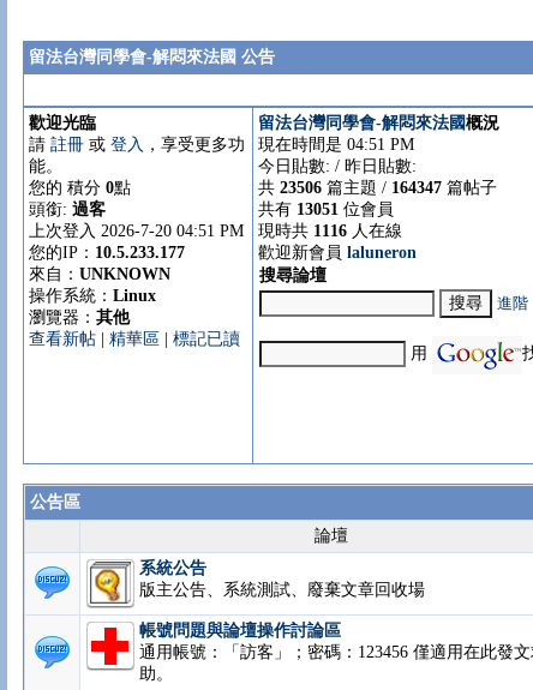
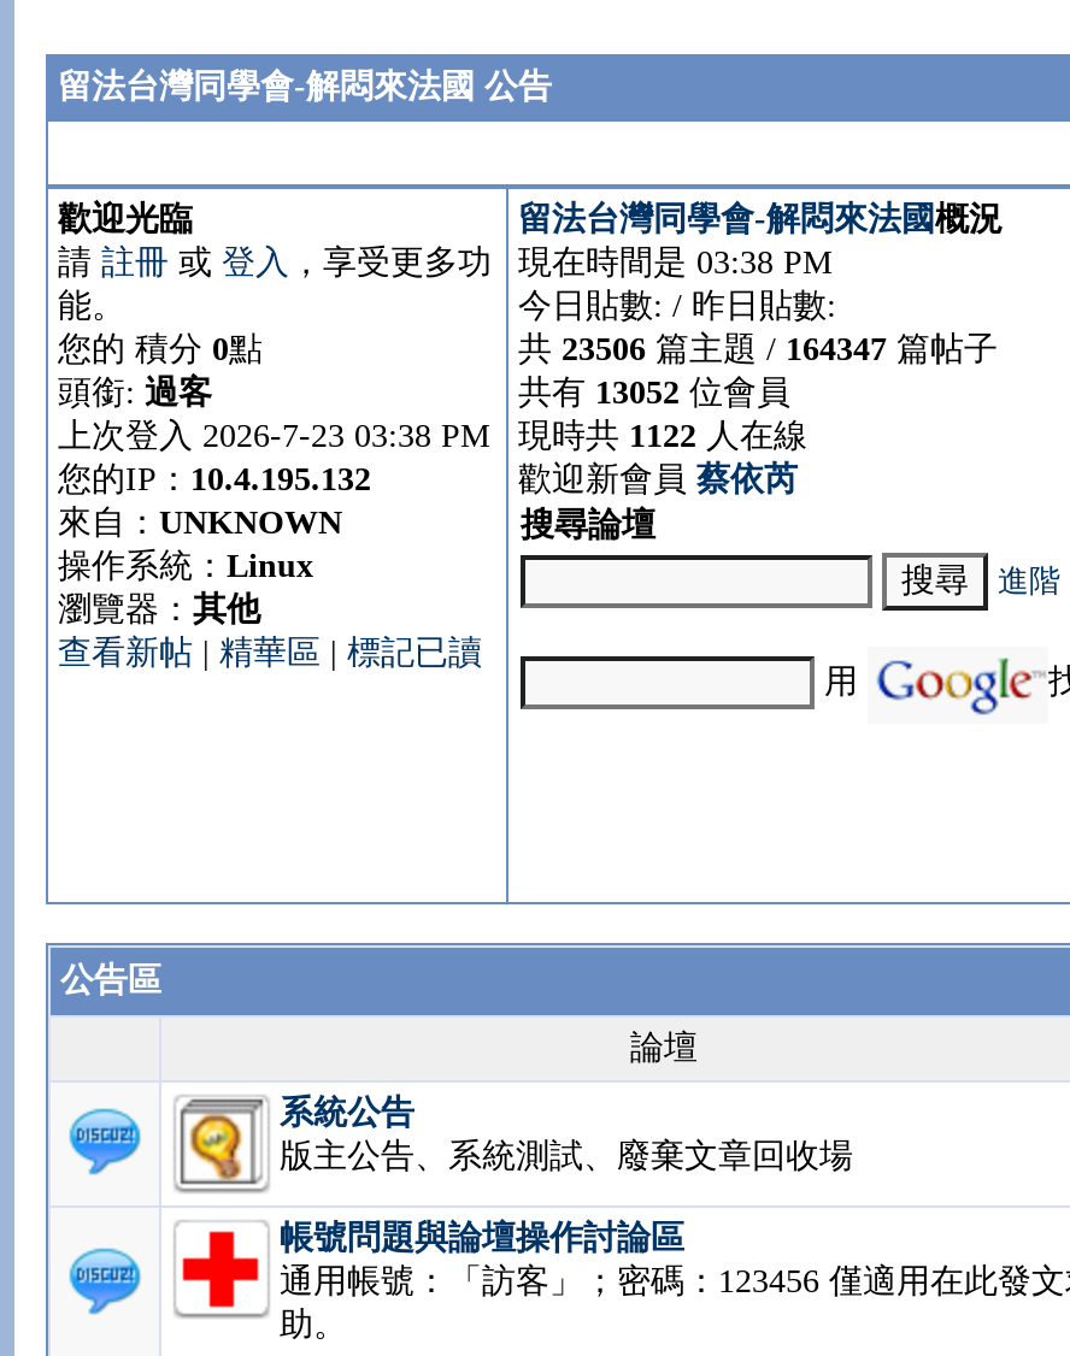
[258,136,414,154] 現在時間是 04:51 PM -> [518,244,831,281] 現在時間是 03:38 PM
[258,200,417,262] 共有13051位會員 | 現時共1116人在線 | 歡迎新會員laluneron -> [518,375,807,497] 共有13052位會員 | 現時共1122人在線 | 歡迎新會員蔡依芮
[29,222,244,240] 上次登入 2026-7-20 04:51 PM -> [58,418,489,454] 上次登入 2026-7-23 03:38 PM
[29,244,185,262] 您的IP：10.5.233.177 -> [58,461,371,497] 您的IP：10.4.195.132

